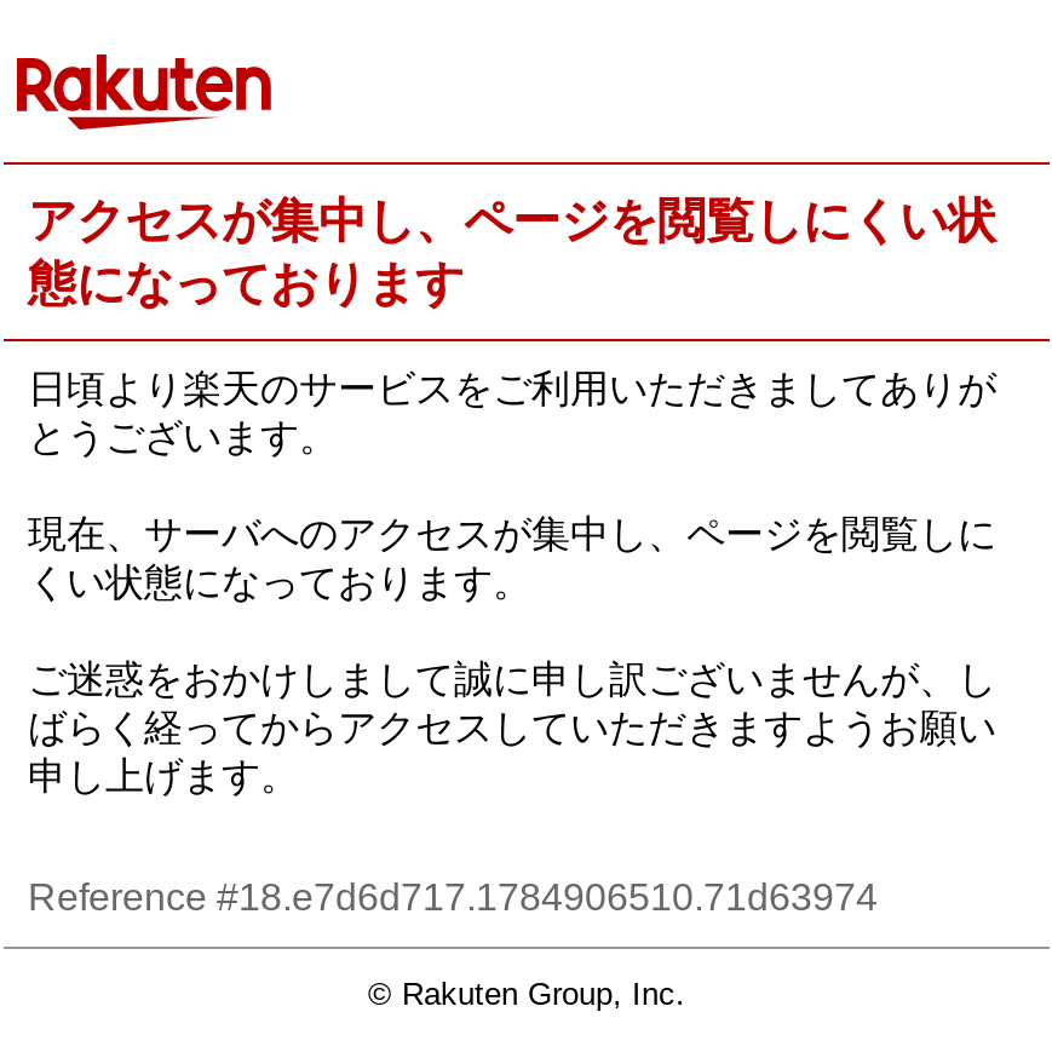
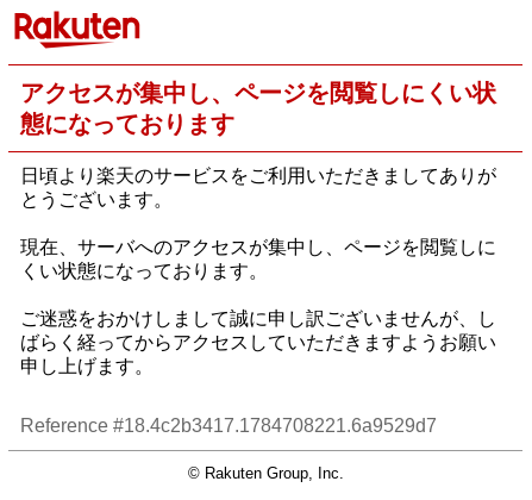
[28,877,878,919] Reference #18.e7d6d717.1784906510.71d63974 -> [20,416,437,436] Reference #18.4c2b3417.1784708221.6a9529d7

